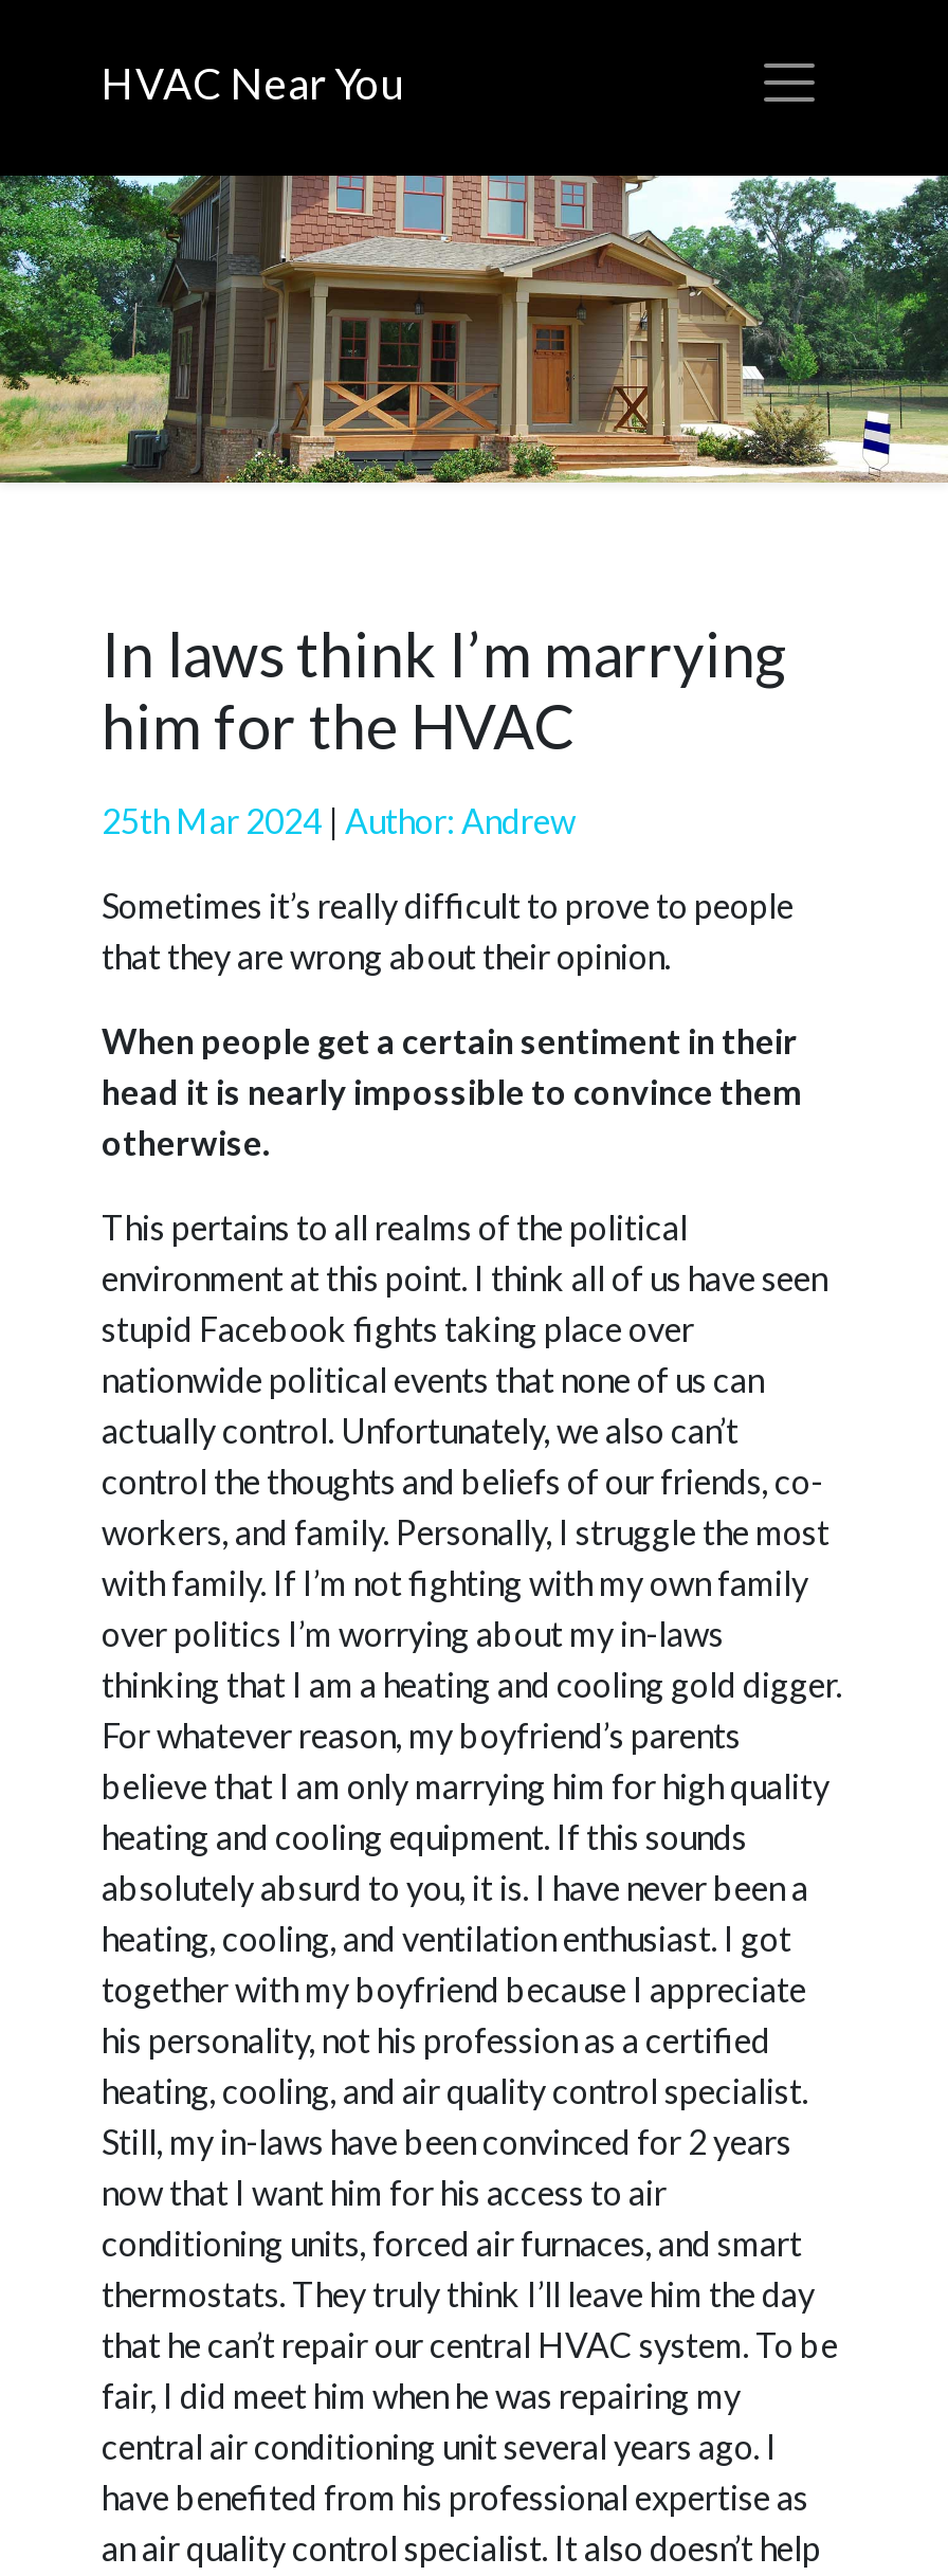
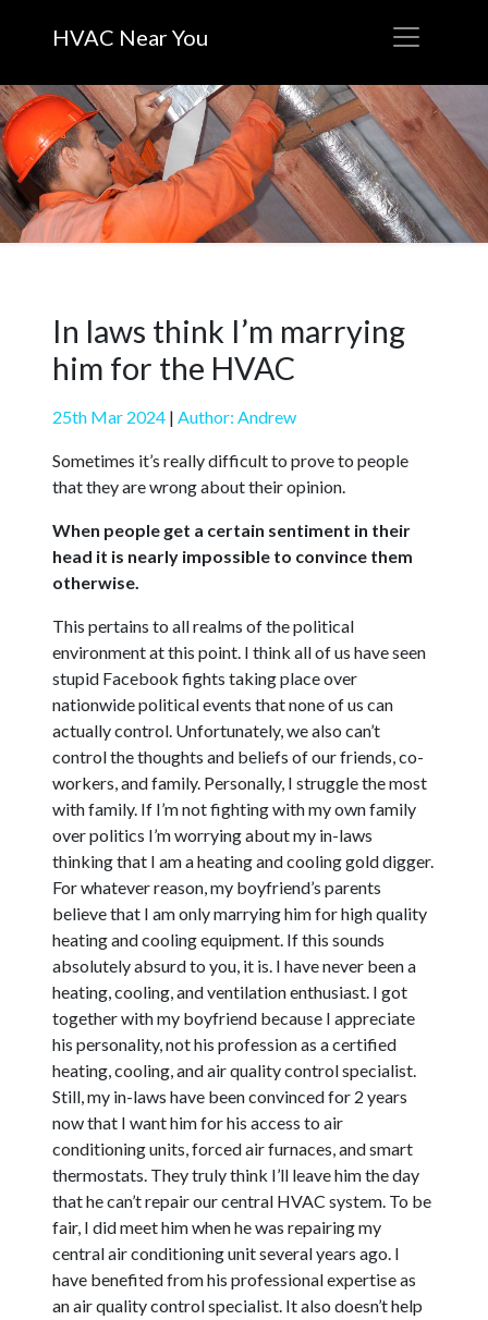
[6,174,942,485] [image] -> [3,84,485,244] [image]

